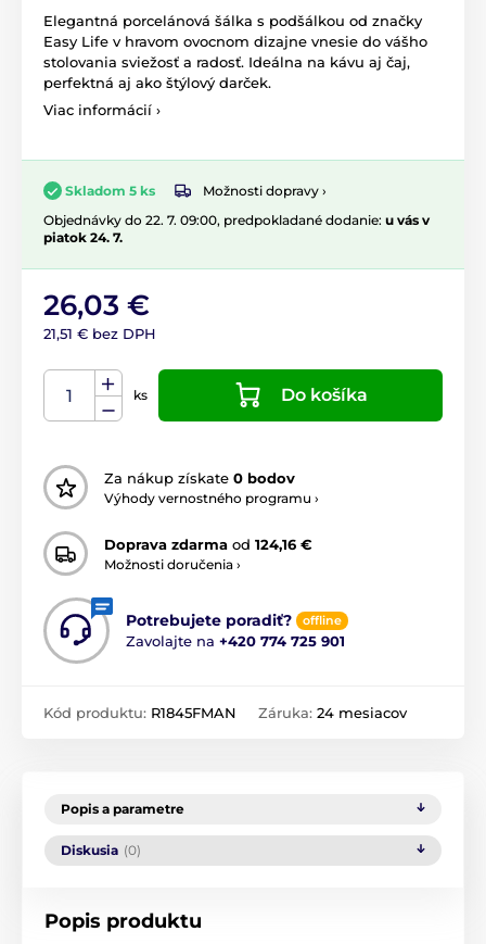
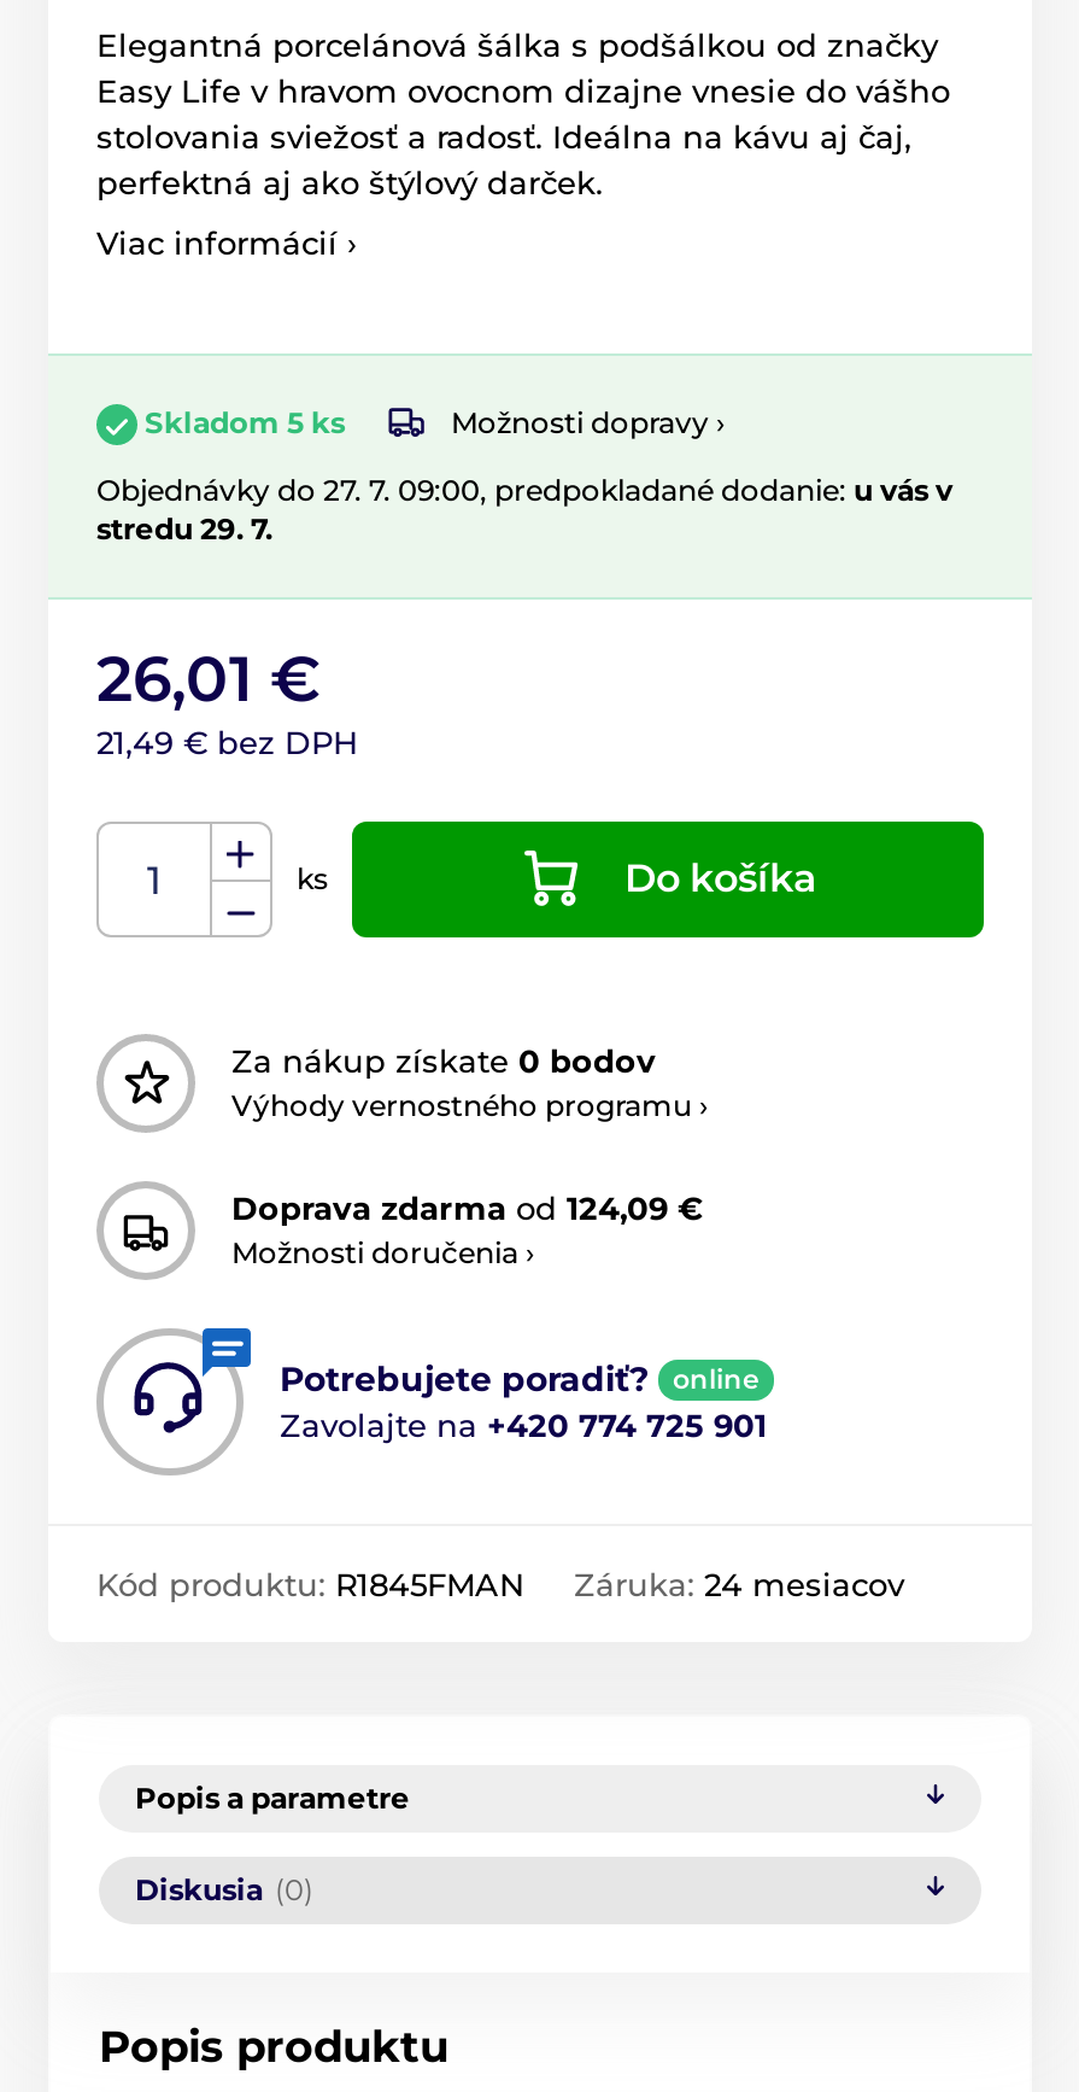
[43,212,430,246] Objednávky do 22. 7. 09:00, predpokladané dodanie: u vás v | piatok 24. 7. -> [96,471,952,546] Objednávky do 27. 7. 09:00, predpokladané dodanie: u vás v | stredu 29. 7.
[43,288,156,342] 26,03 € | 21,51 € bez DPH -> [96,640,359,760] 26,01 € | 21,49 € bez DPH
[104,535,312,552] Doprava zdarma od 124,16 € -> [231,1189,704,1227] Doprava zdarma od 124,09 €
[303,613,342,628] offline -> [673,1361,760,1395] online

